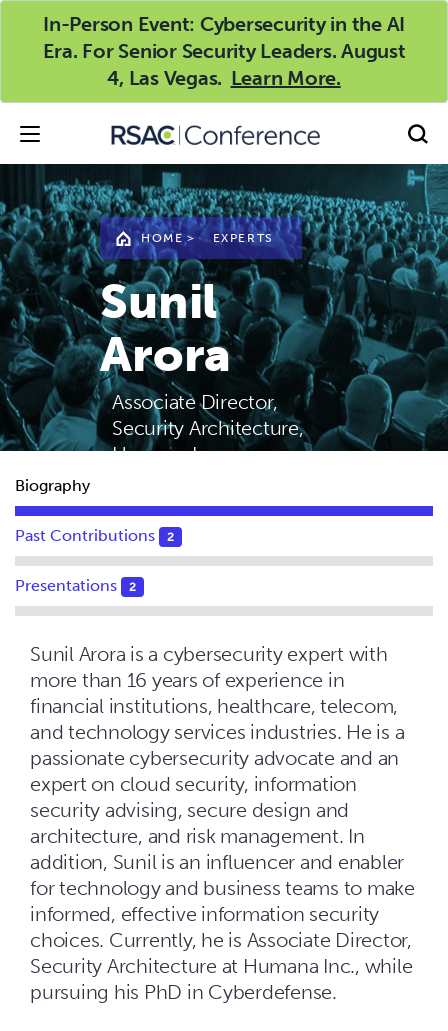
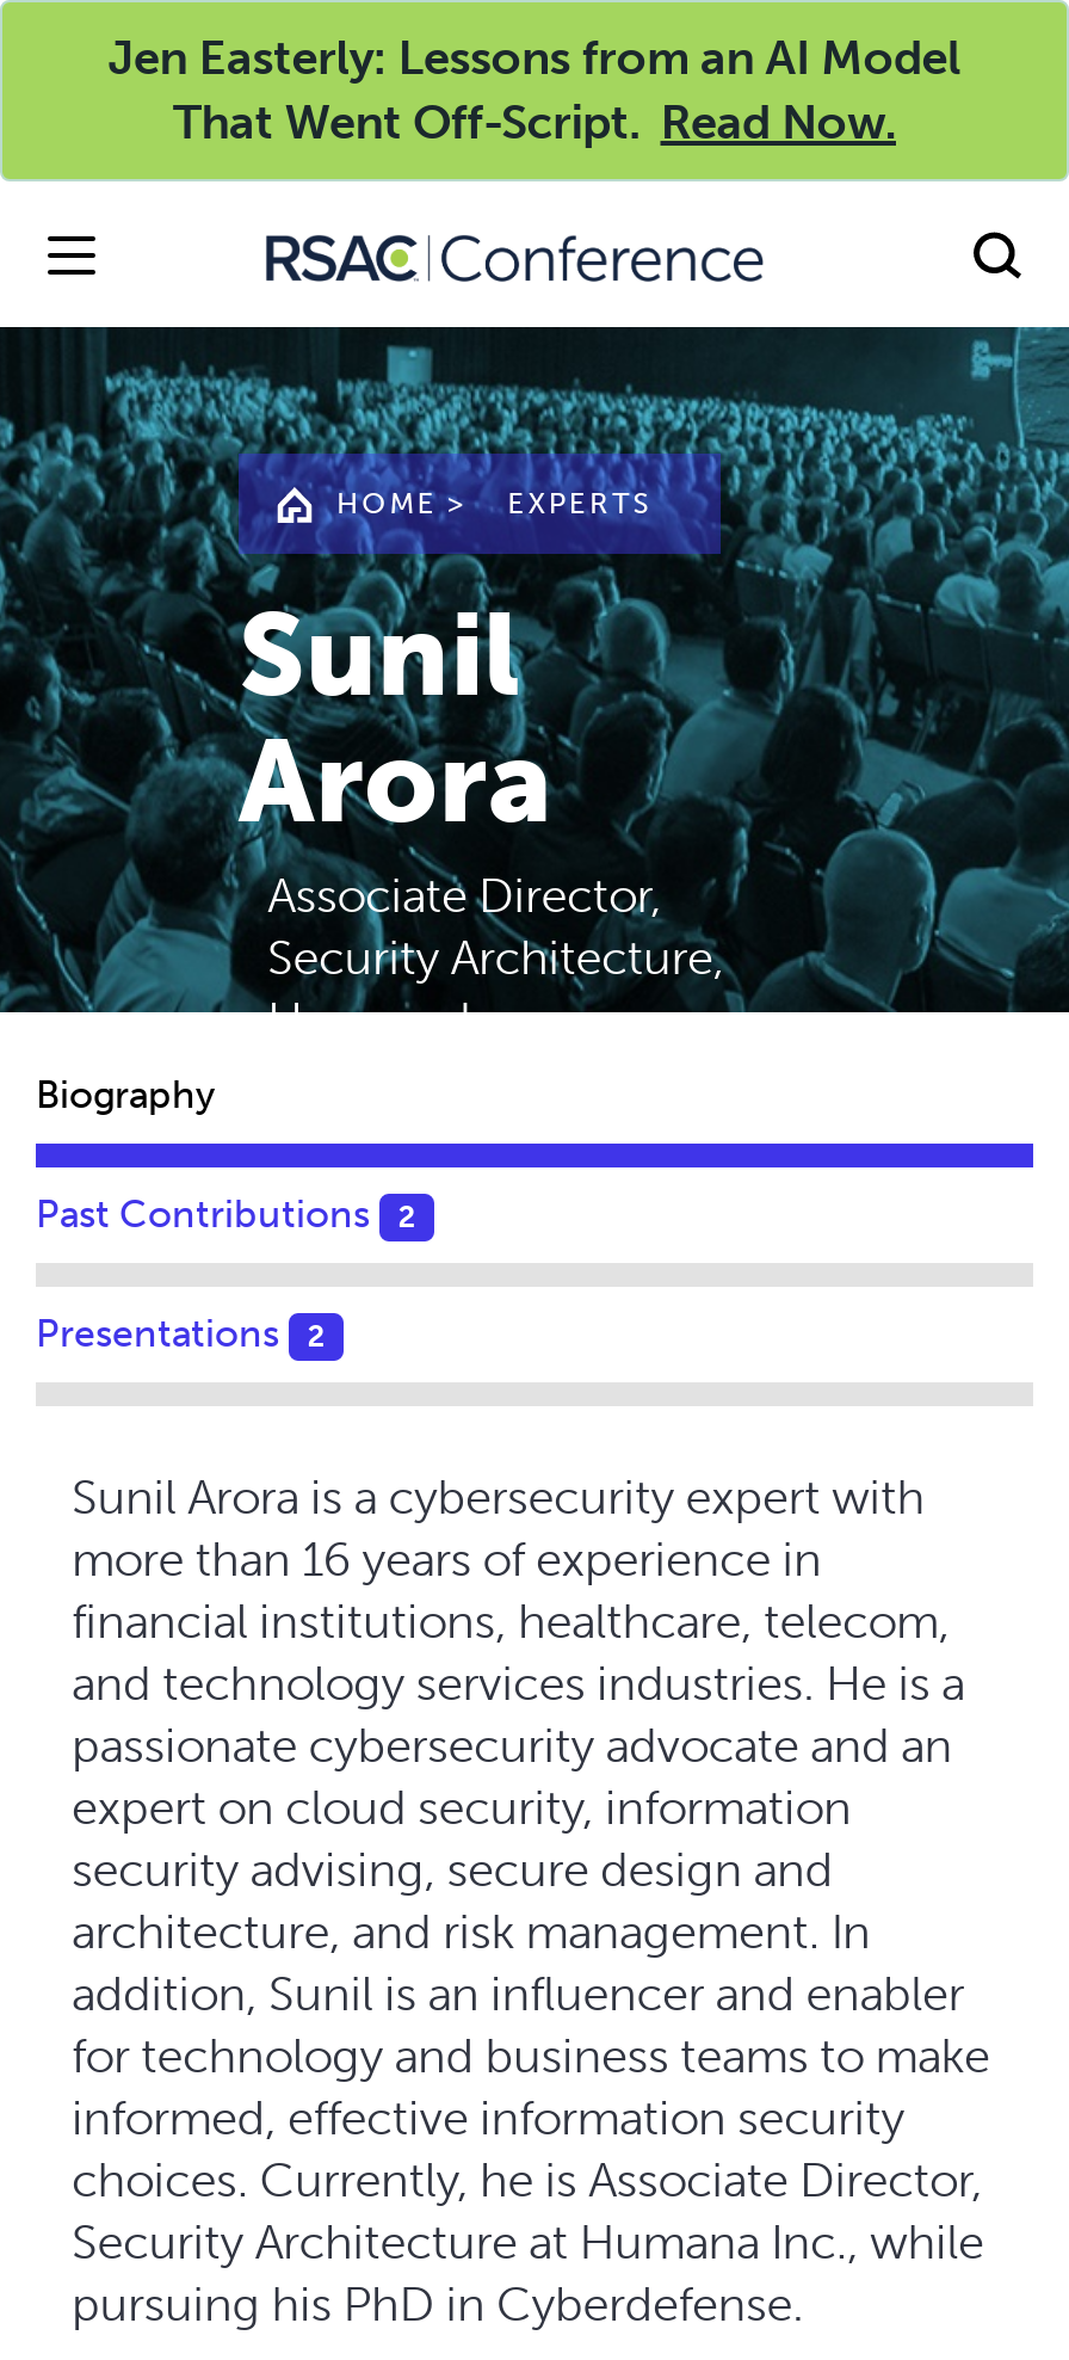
[42,12,405,90] In-Person Event: Cybersecurity in the AI | Era. For Senior Security Leaders. August | 4, Las Vegas. Learn More. -> [108,29,961,150] Jen Easterly: Lessons from an AI Model | That Went Off-Script. Read Now.

